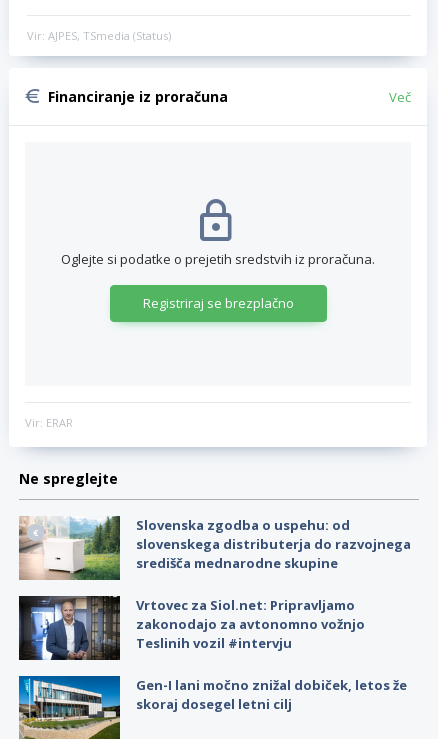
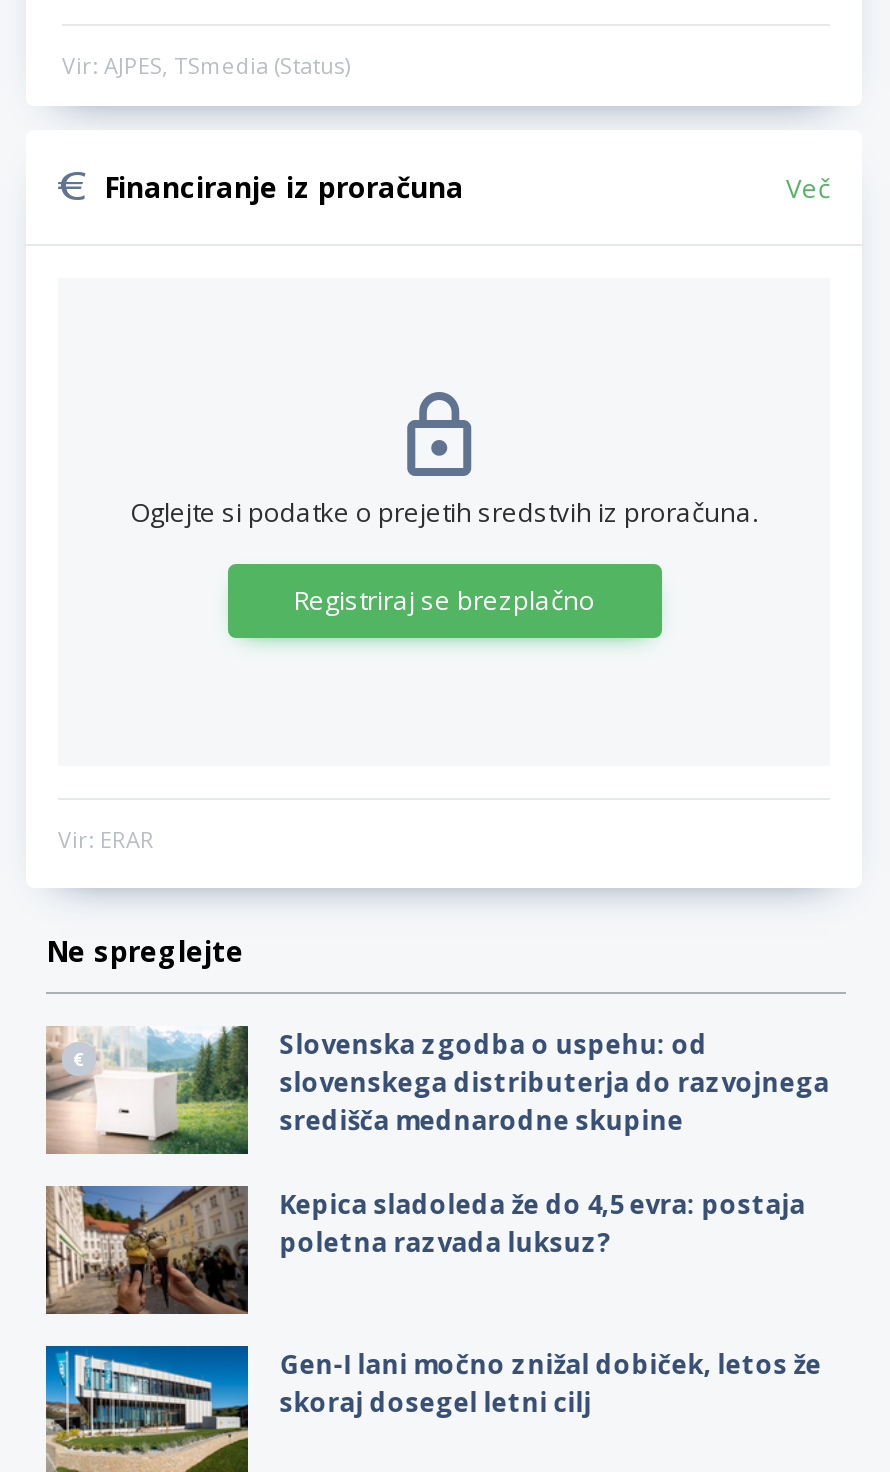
[18,595,365,661] [image] | Vrtovec za Siol.net: Pripravljamo | zakonodajo za avtonomno vožnjo | Teslinih vozil #intervju -> [44,1184,806,1316] [image] | Kepica sladoleda že do 4,5 evra: postaja | poletna razvada luksuz?

